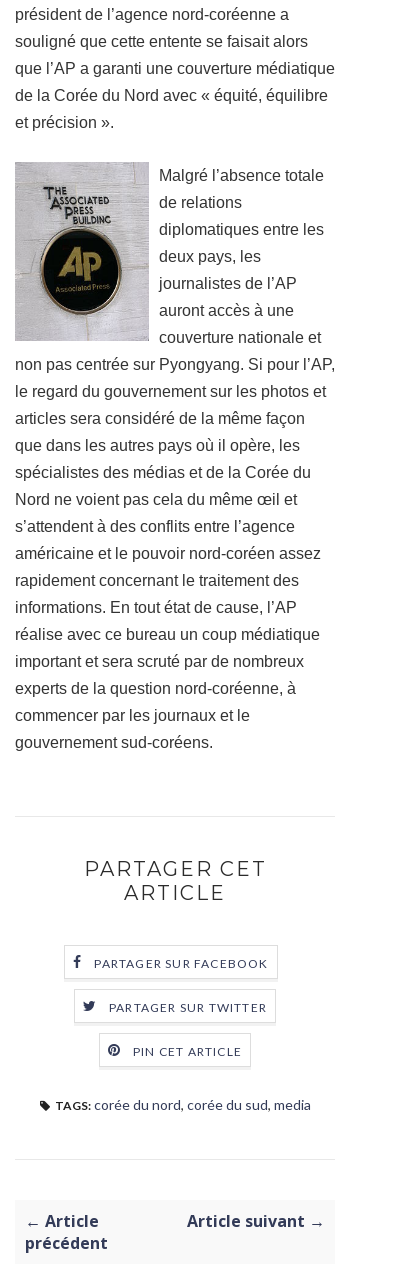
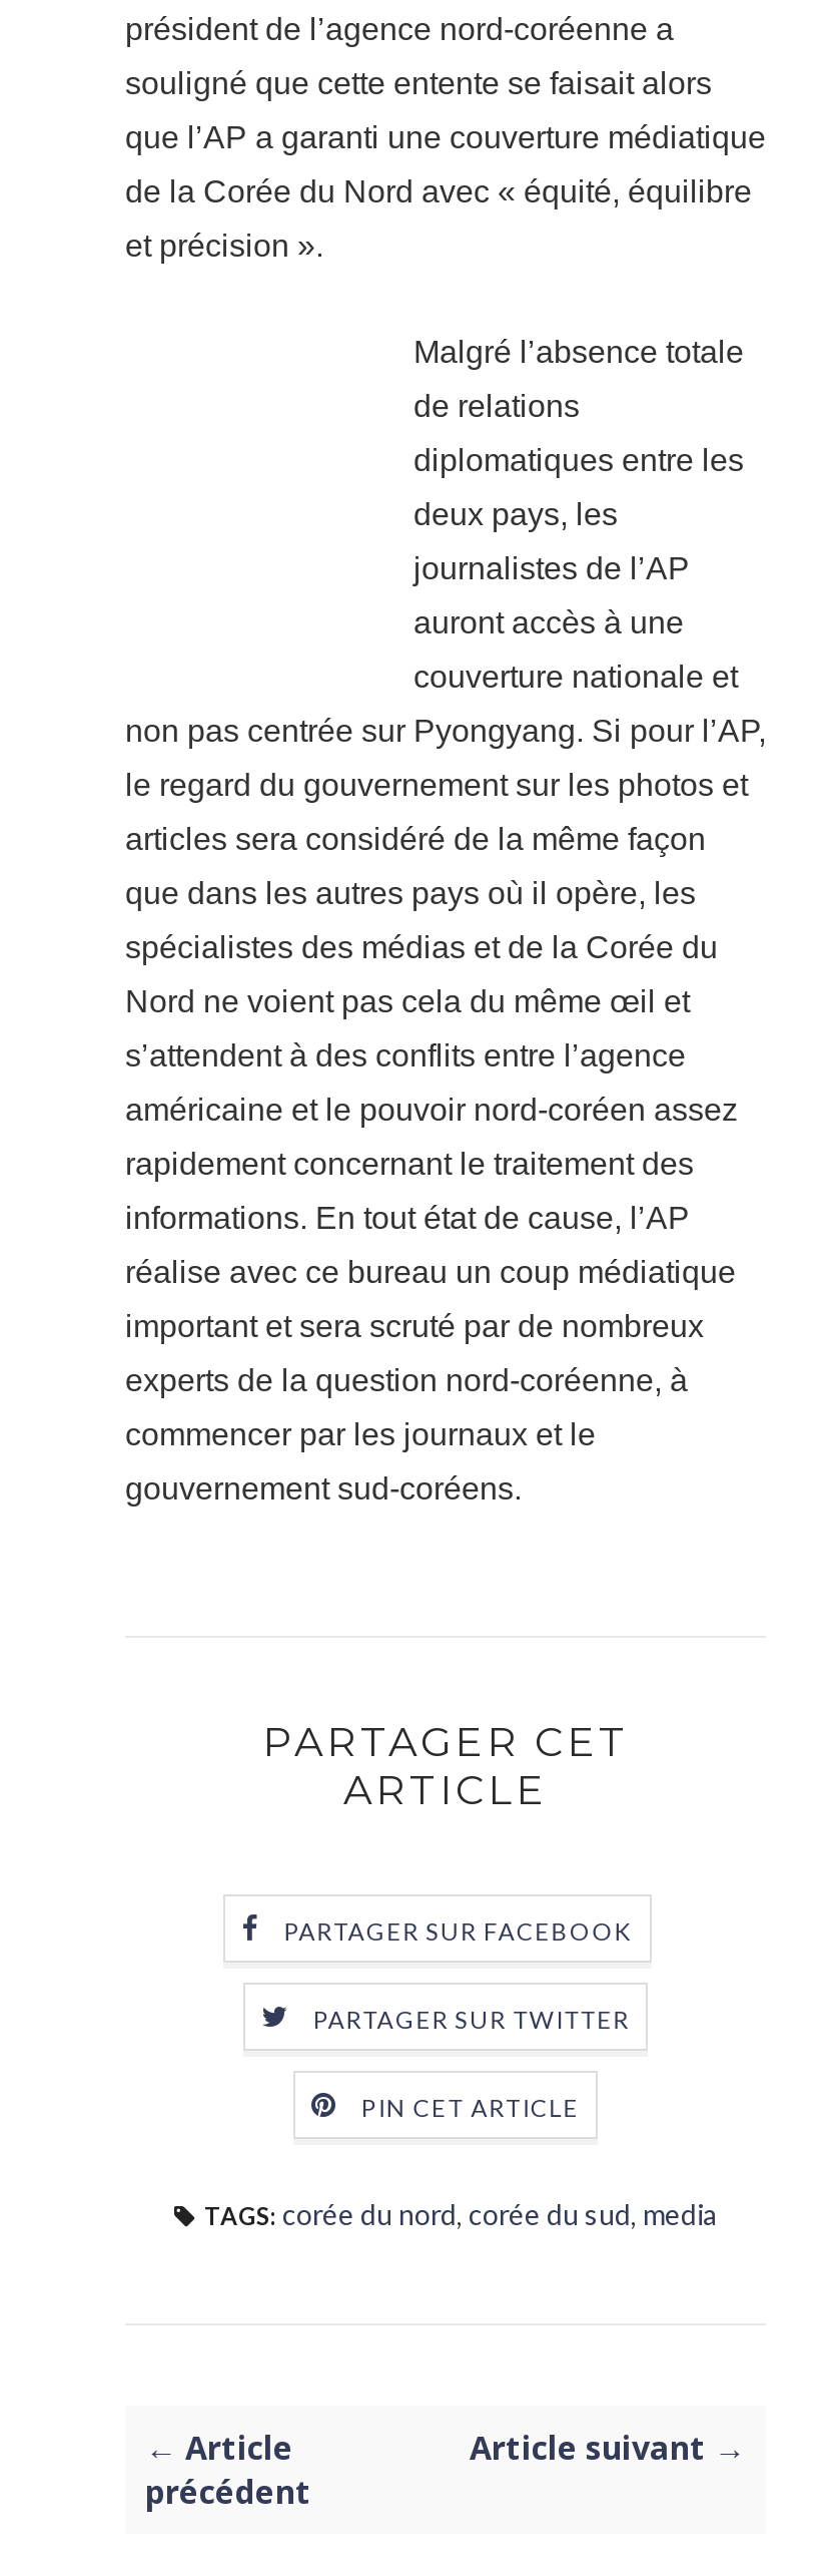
[15,162,149,341] [image] -> none

